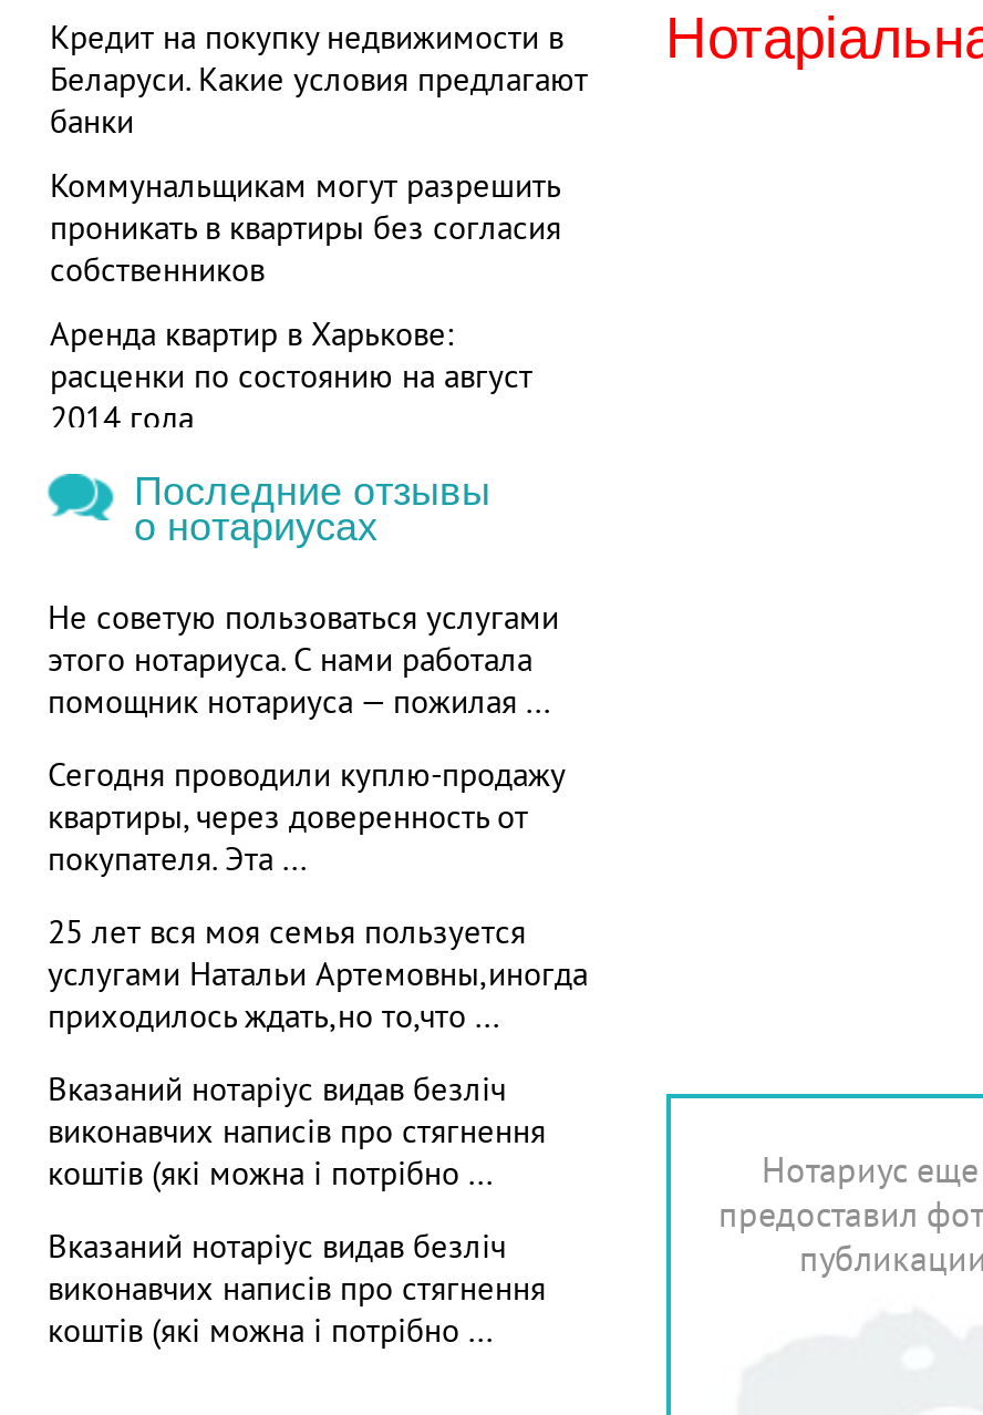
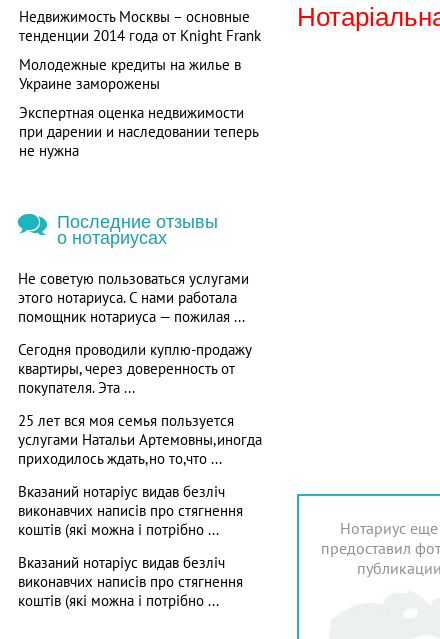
[50,16,588,142] Кредит на покупку недвижимости в | Беларуси. Какие условия предлагают | банки -> [18,7,260,45] Недвижимость Москвы – основные | тенденции 2014 года от Knight Frank
[50,164,561,290] Коммунальщикам могут разрешить | проникать в квартиры без согласия | собственников -> [18,55,240,93] Молодежные кредиты на жилье в | Украине заморожены
[50,312,532,438] Аренда квартир в Харькове: | расценки по состоянию на август | 2014 года -> [18,103,257,160] Экспертная оценка недвижимости | при дарении и наследовании теперь | не нужна

